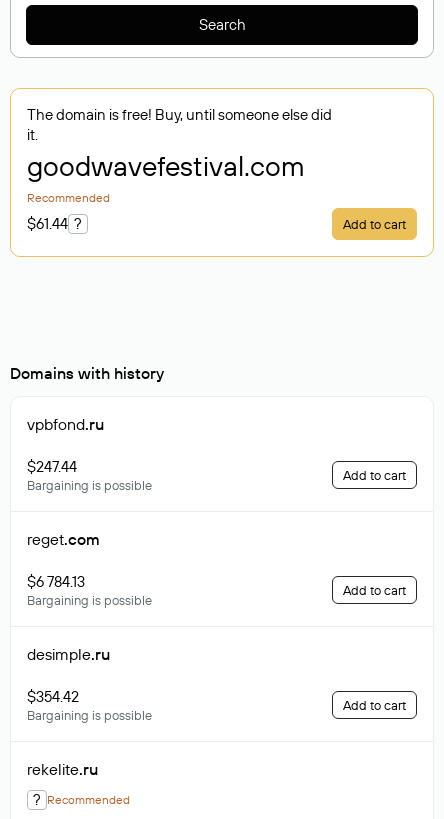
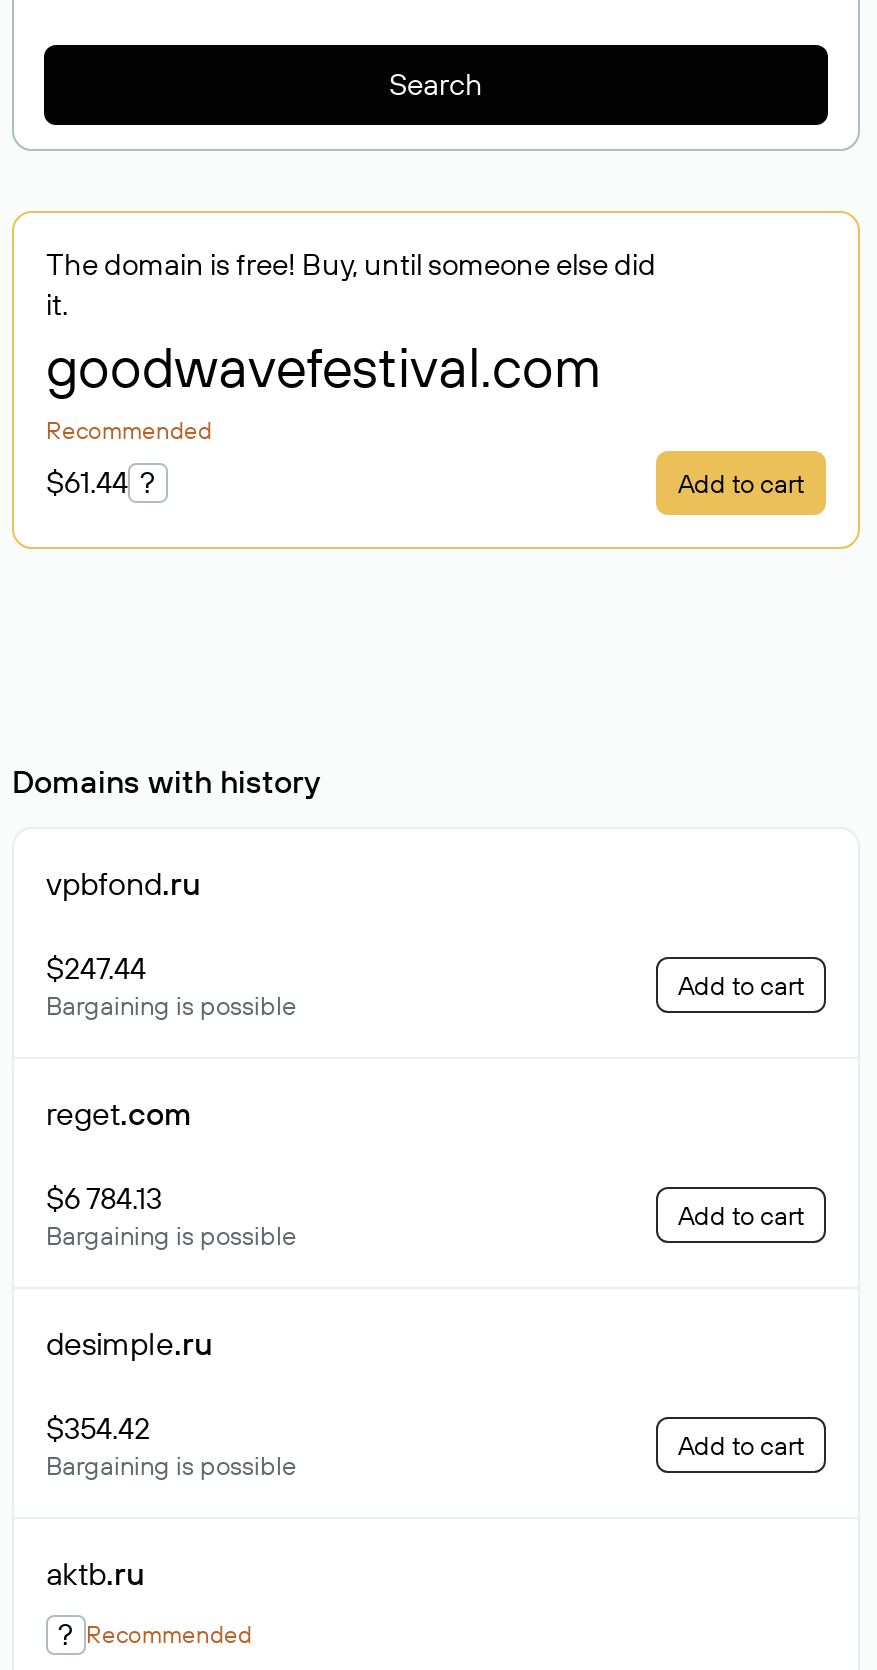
[27,759,98,779] rekelite.ru -> [46,1553,144,1593] aktb.ru

